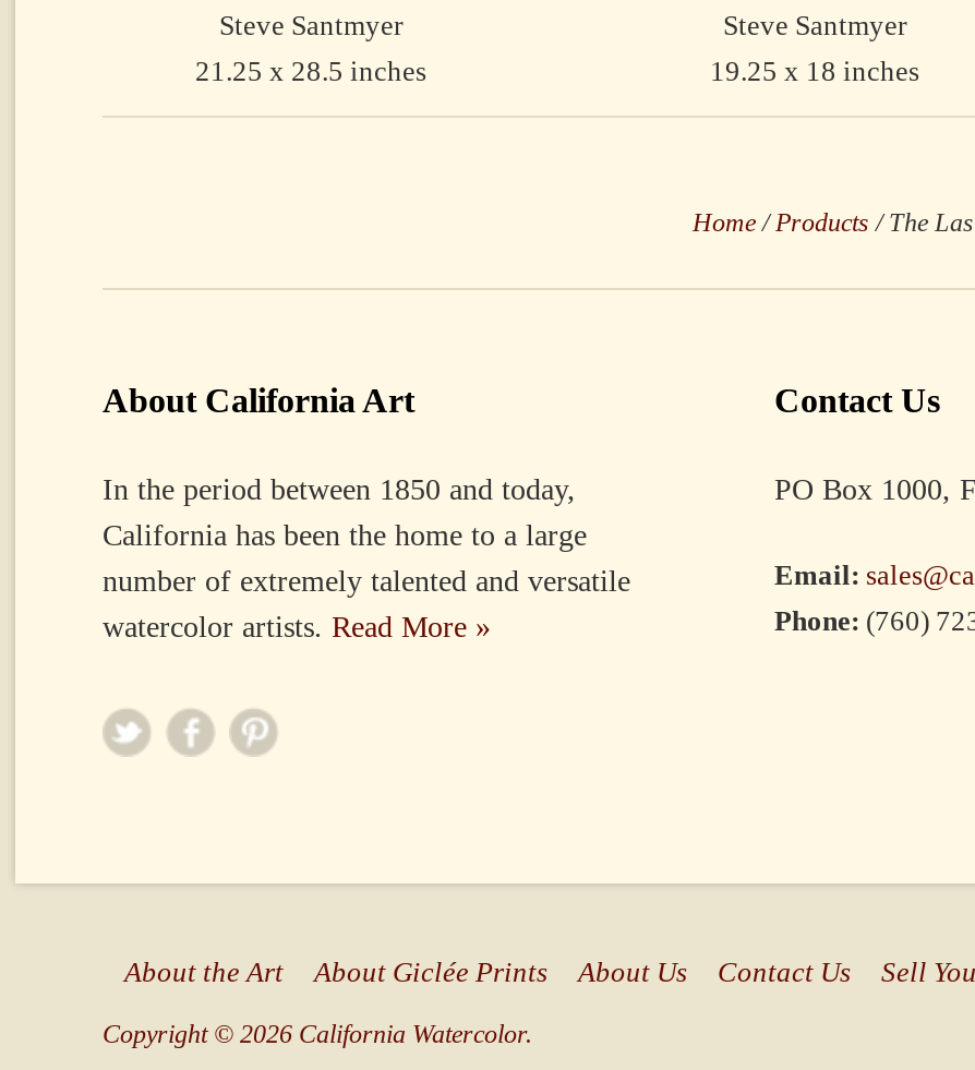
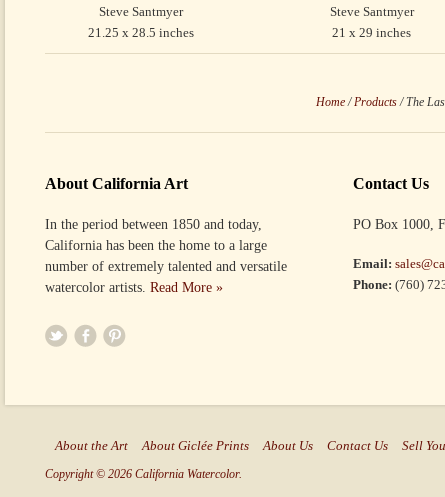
[710,55,919,88] 19.25 x 18 inches -> [332,25,411,40] 21 x 29 inches

